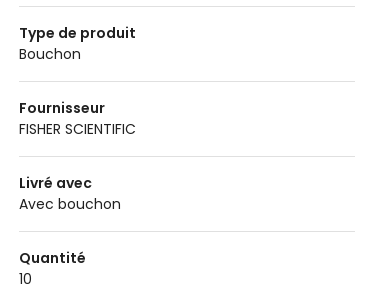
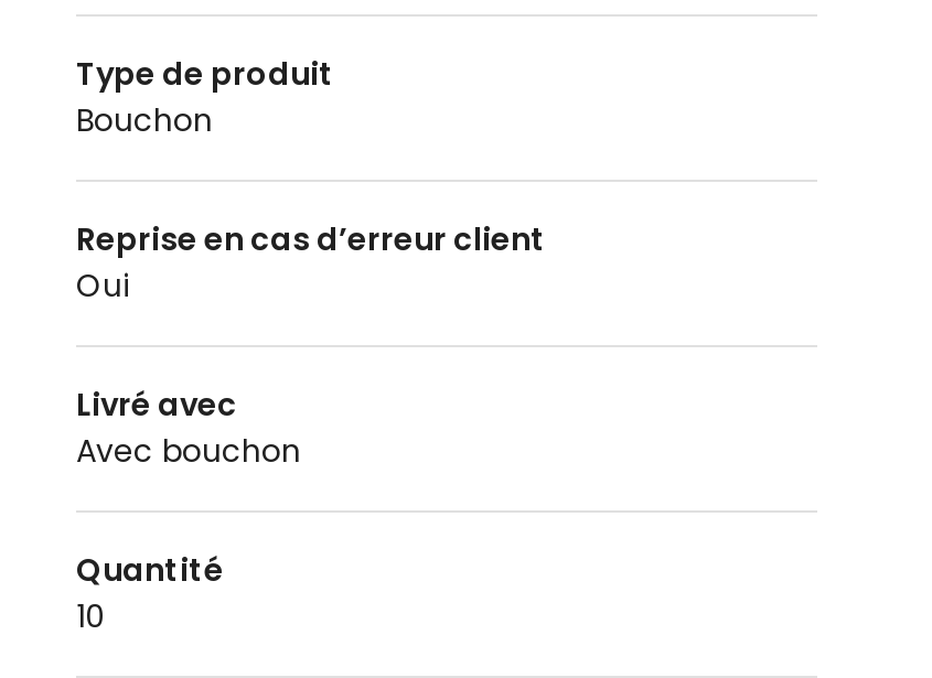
[19,98,136,139] Fournisseur | FISHER SCIENTIFIC -> [76,217,546,308] Reprise en cas d’erreur client | oui

